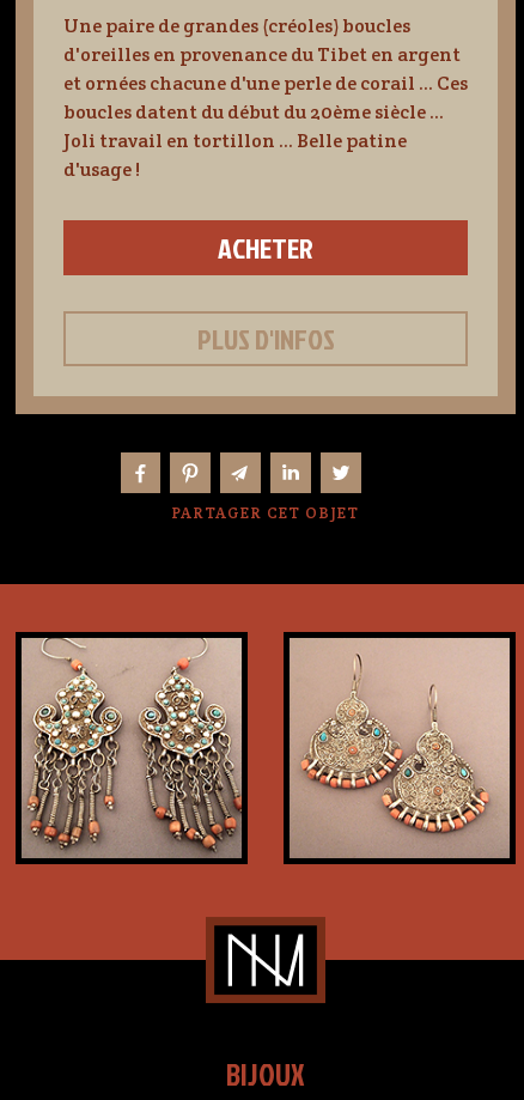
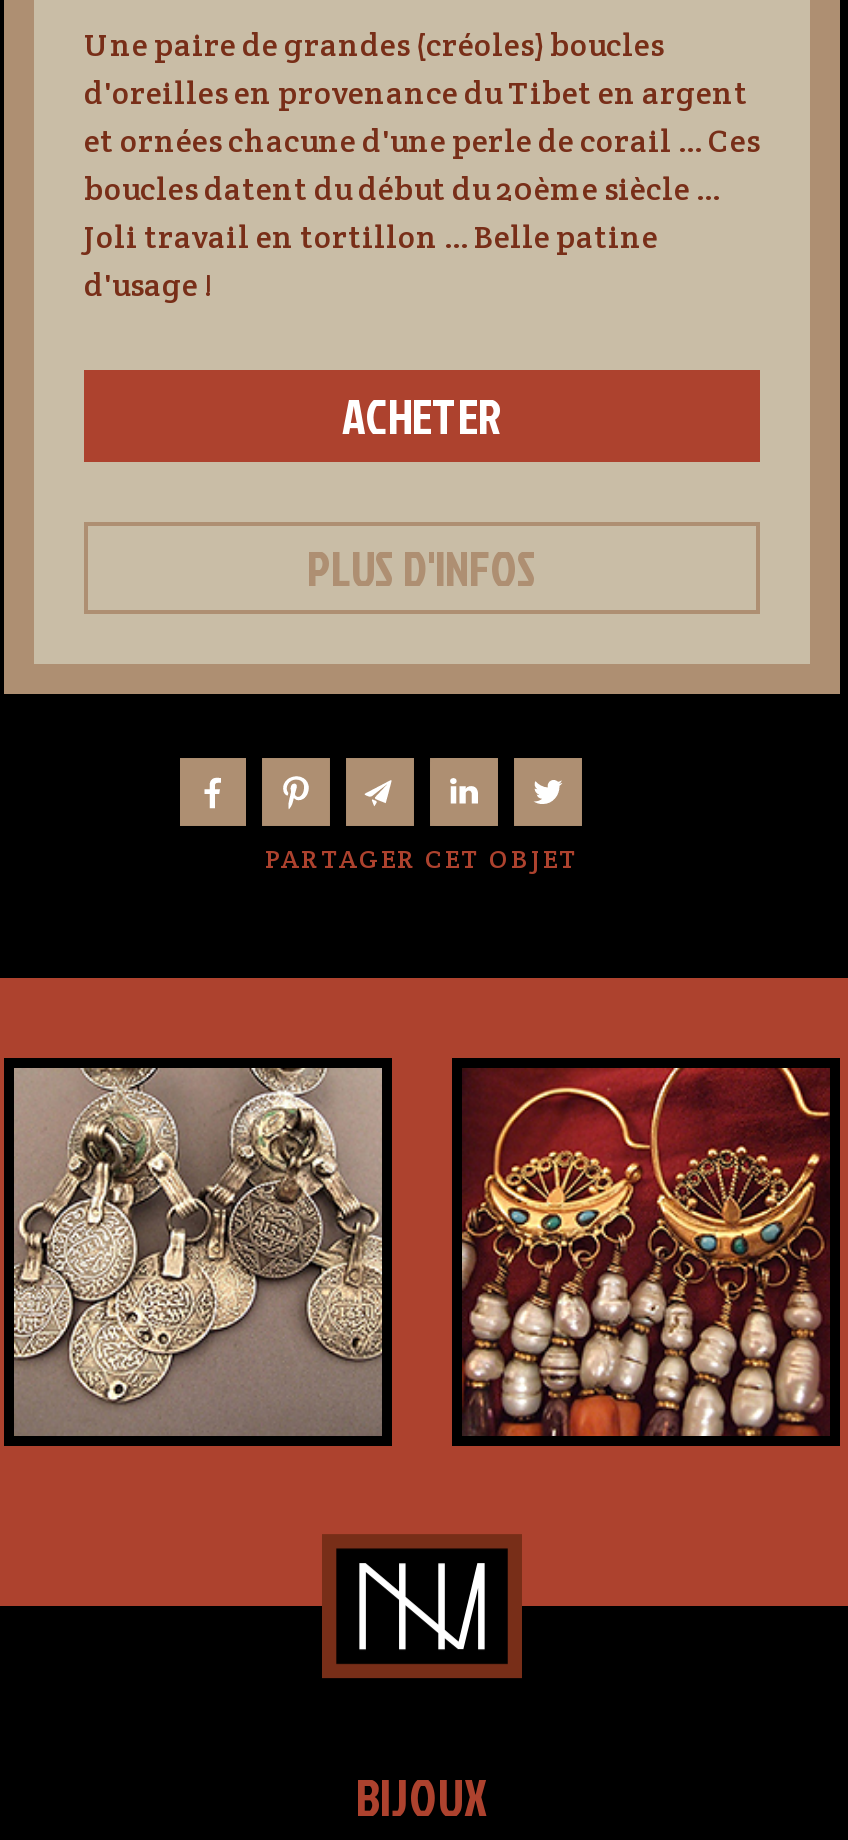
[23,638,242,852] [image] -> [14,1068,382,1424] [image]
[288,637,511,859] [image] -> [460,1066,832,1438] [image]

